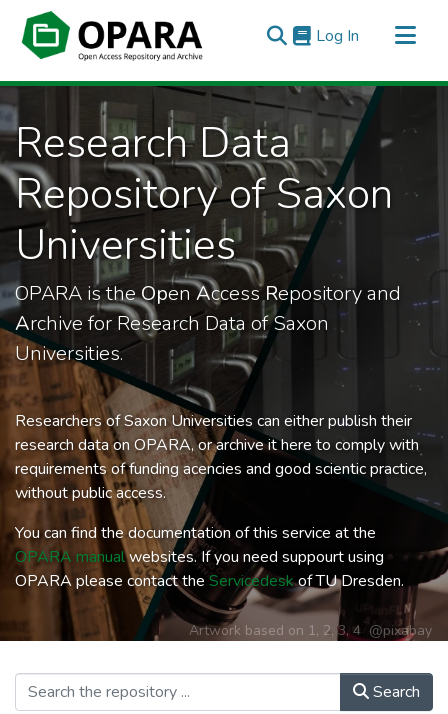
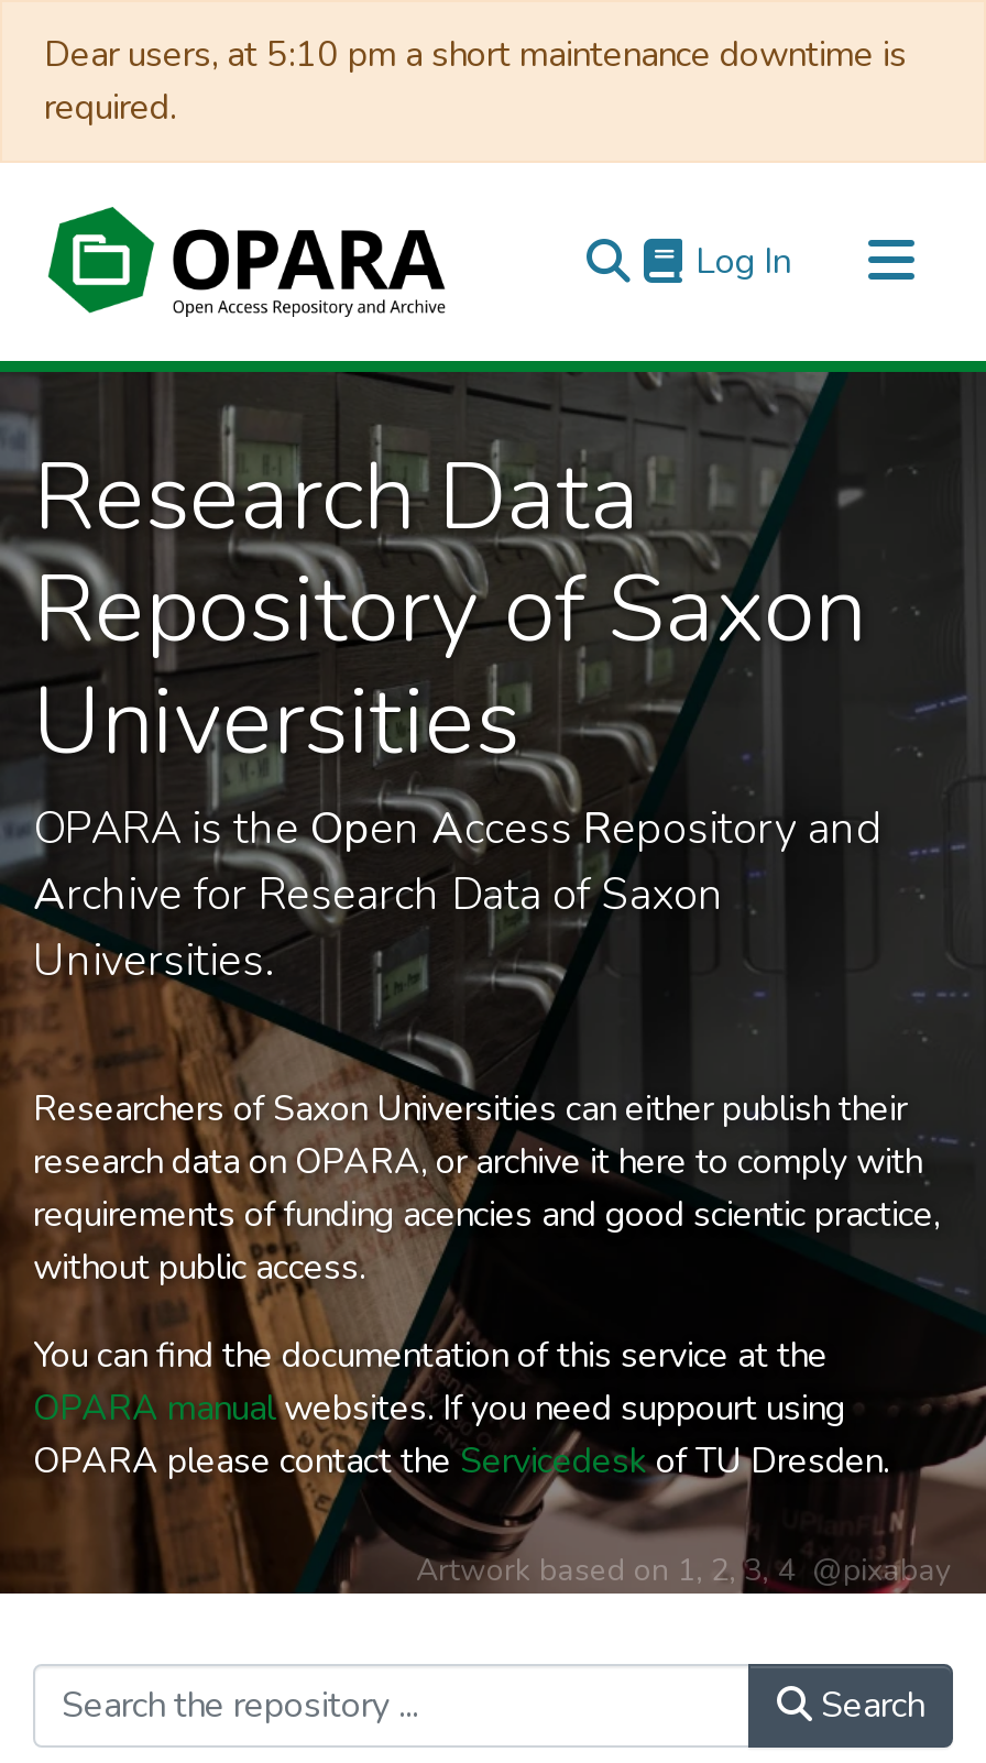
none -> [44,31,907,132] Dear users, at 5:10 pm a short maintenance downtime is | required.

